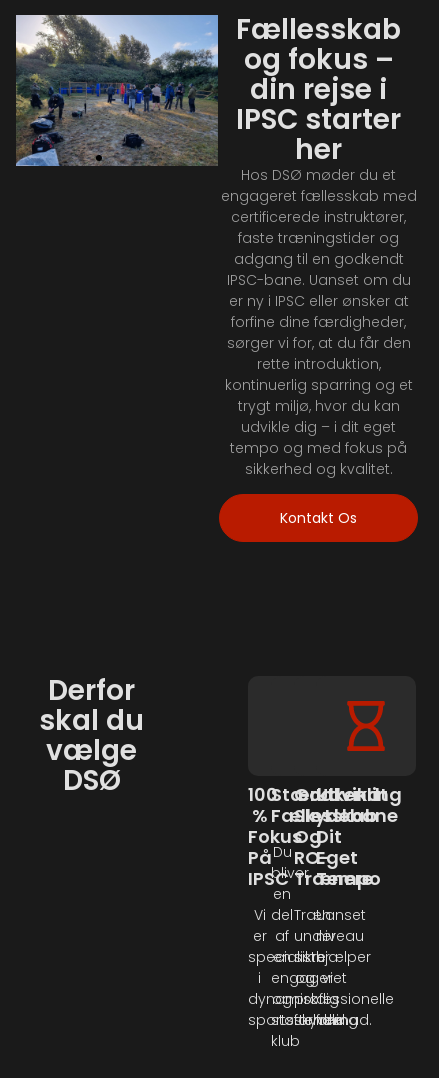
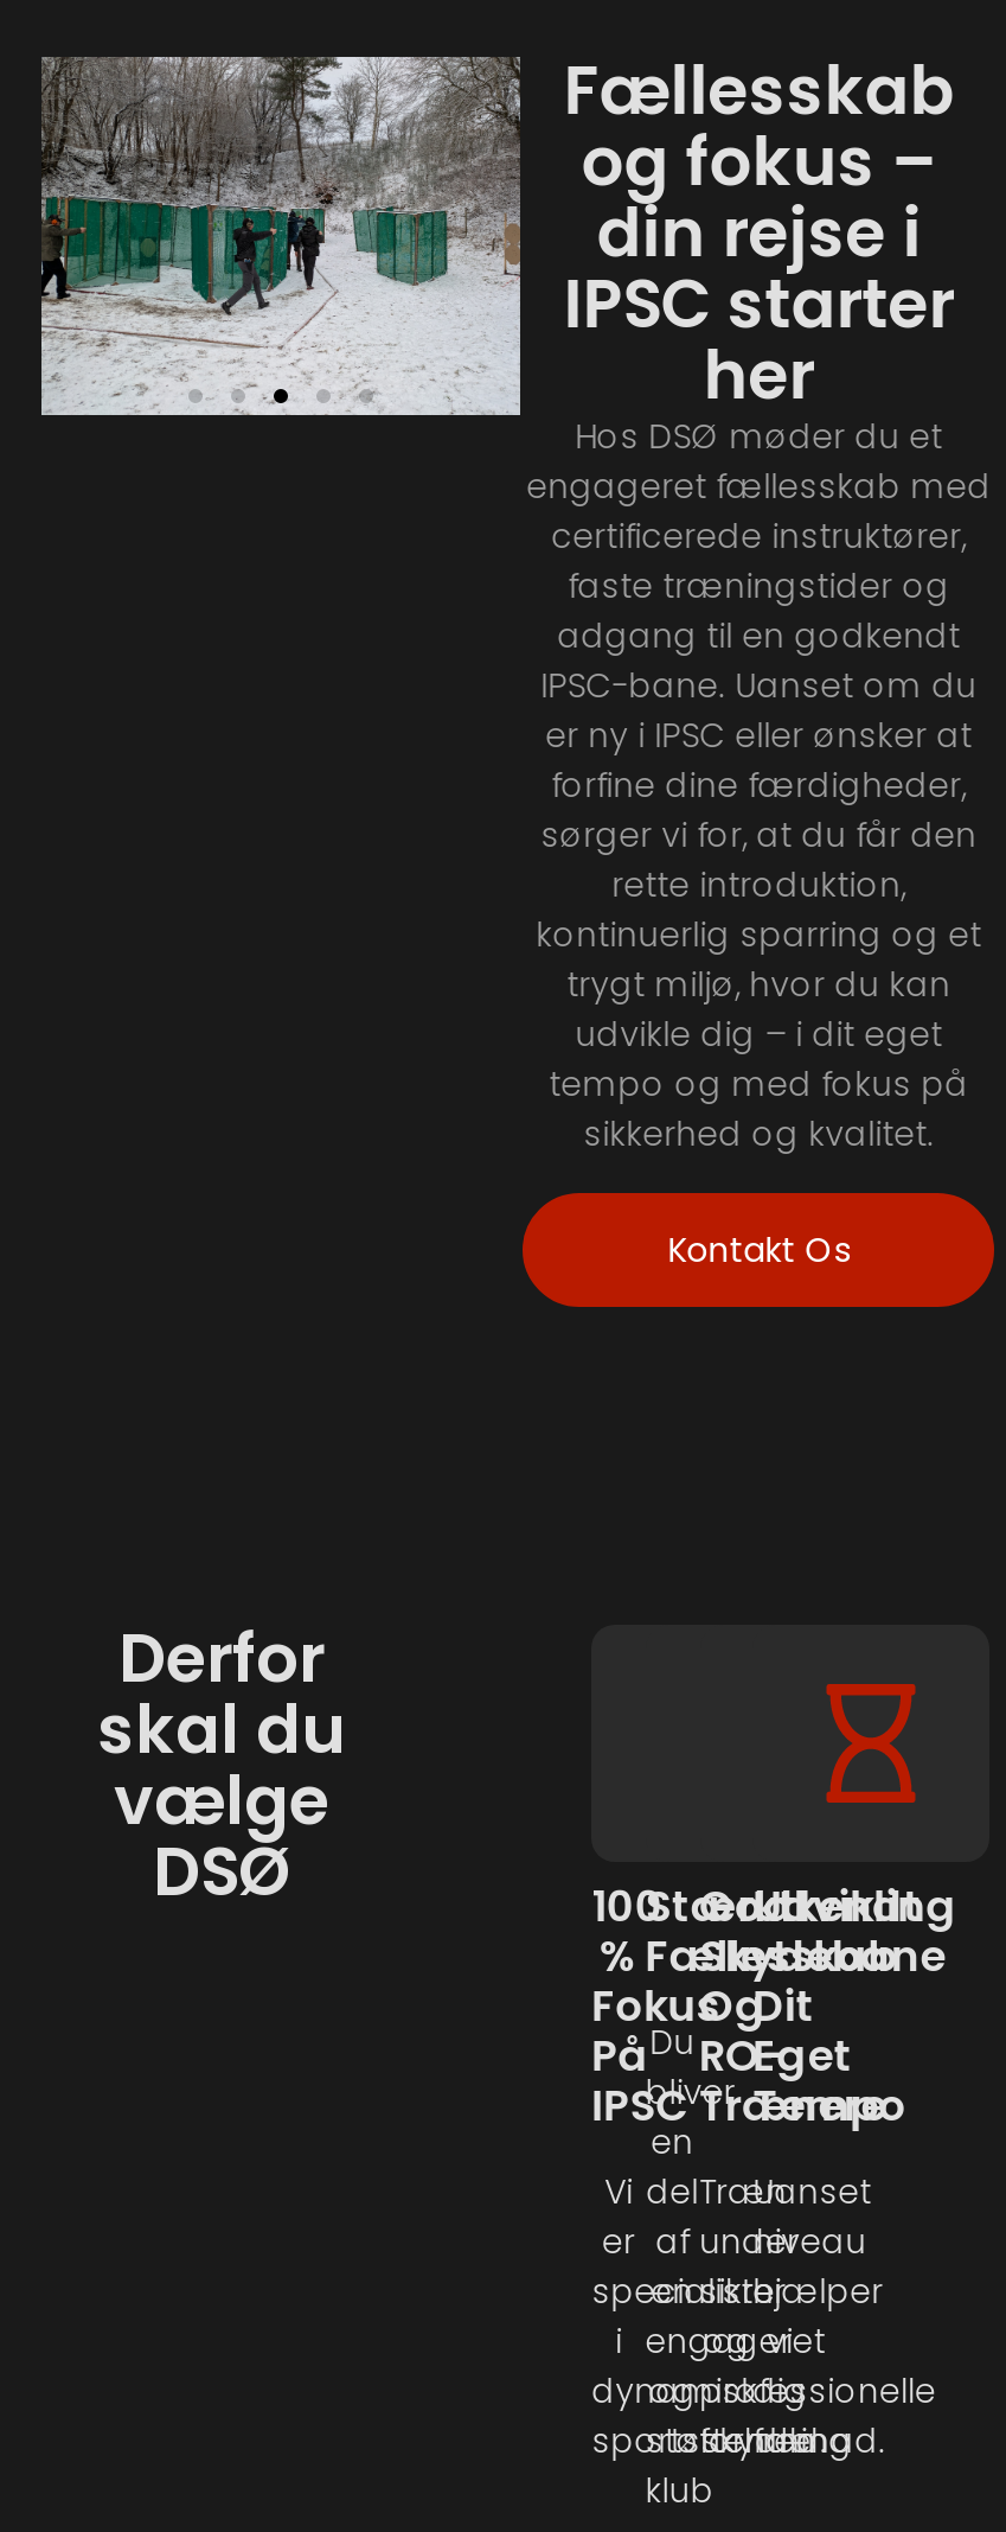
[15,14,219,167] [image] -> [39,55,523,417] [image]

